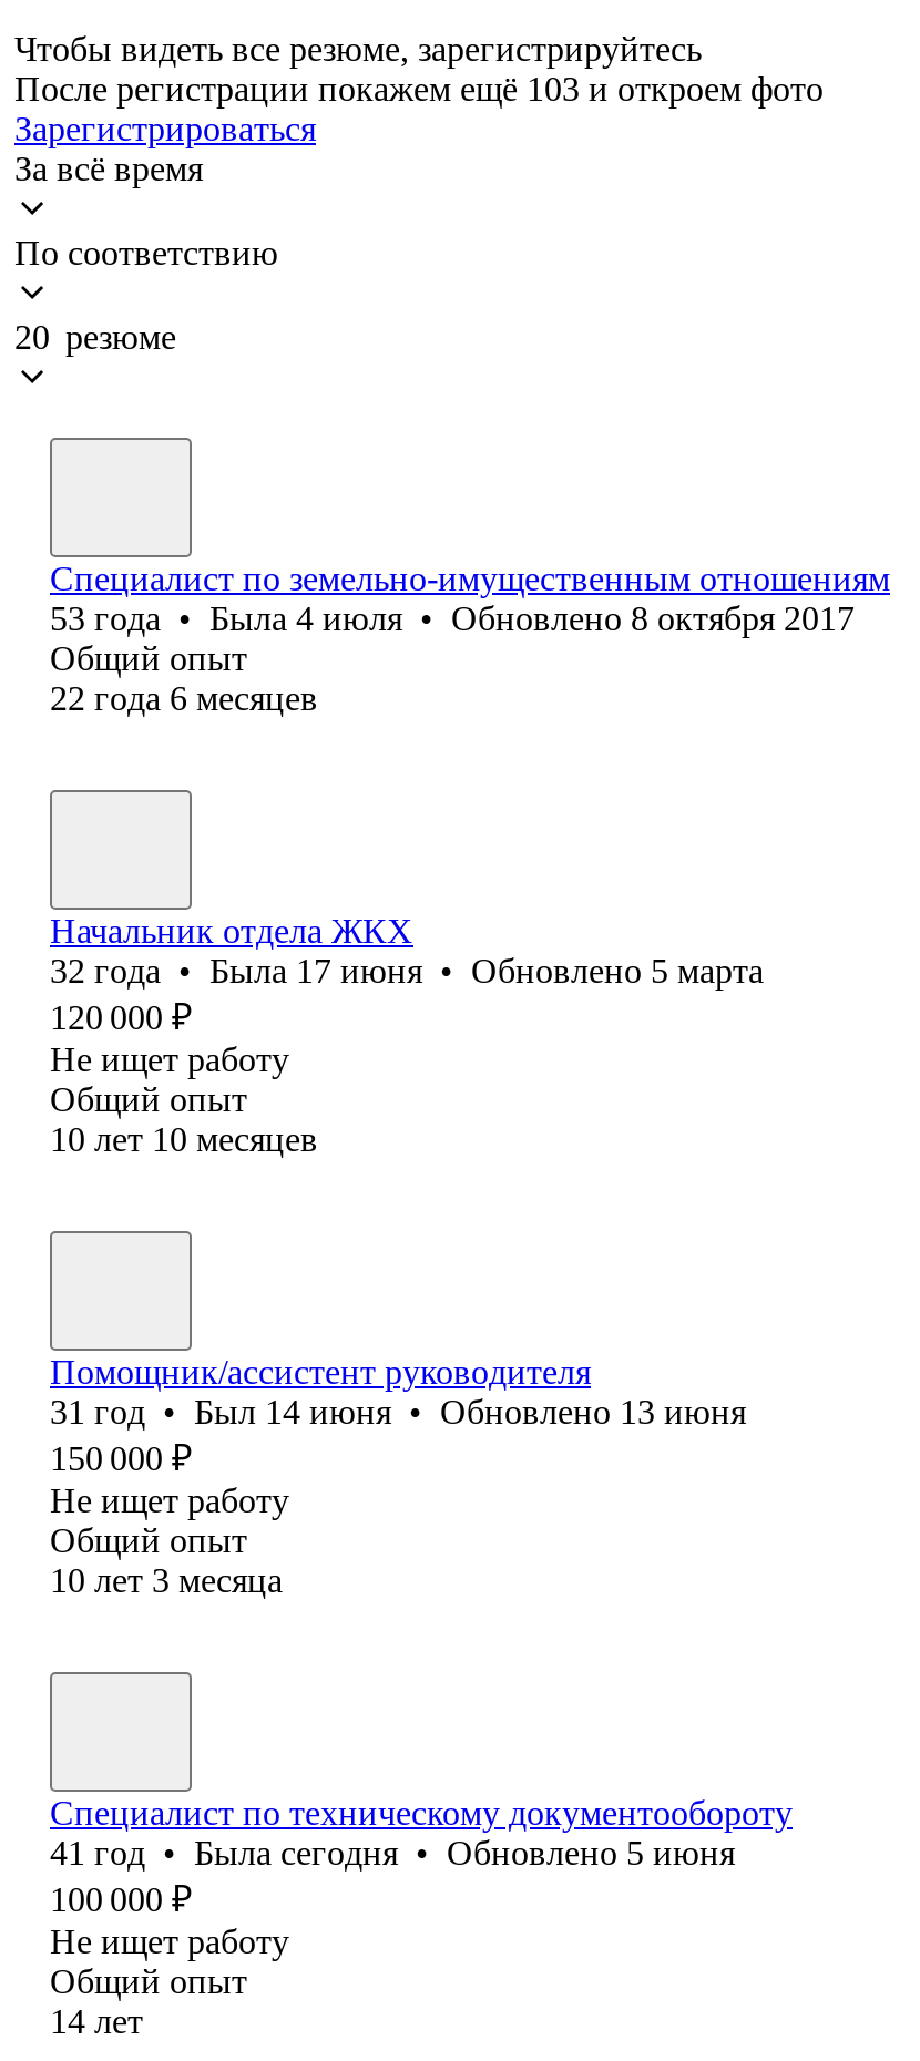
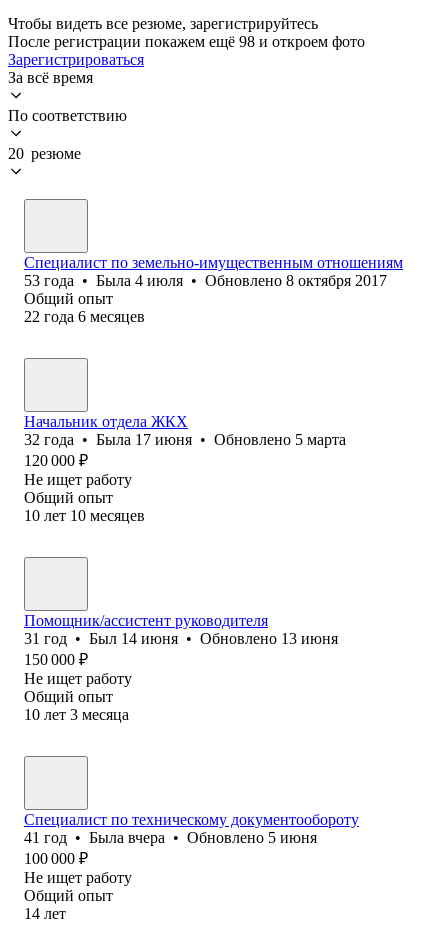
[14,70,824,107] После регистрации покажем ещё 103 и откроем фото -> [8,33,365,50] После регистрации покажем ещё 98 и откроем фото
[50,1834,735,1871] 41 год • Была сегодня • Обновлено 5 июня -> [24,829,317,846] 41 год • Была вчера • Обновлено 5 июня

